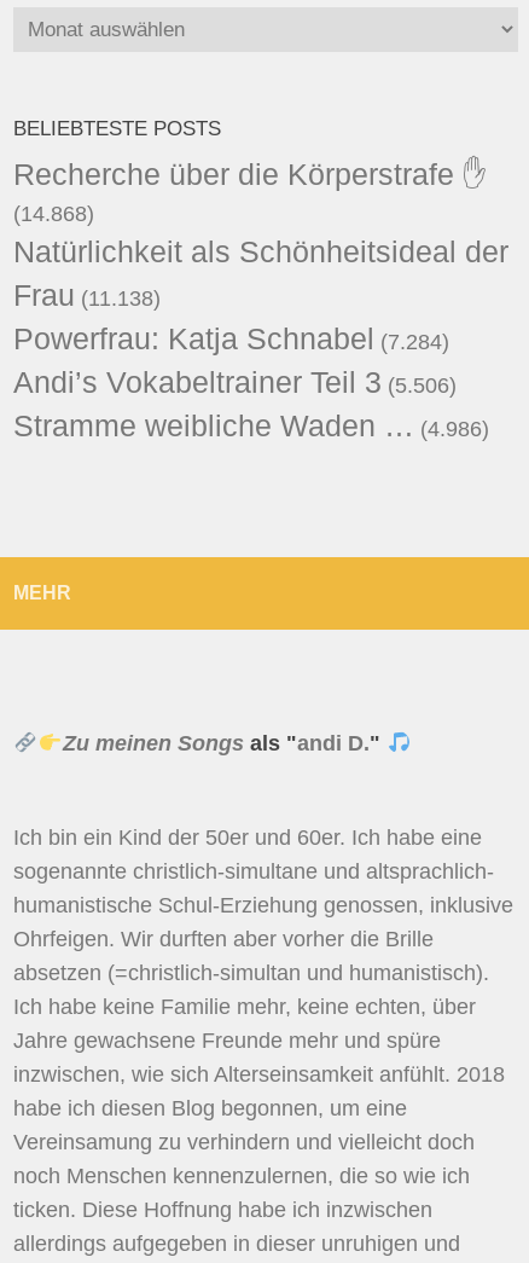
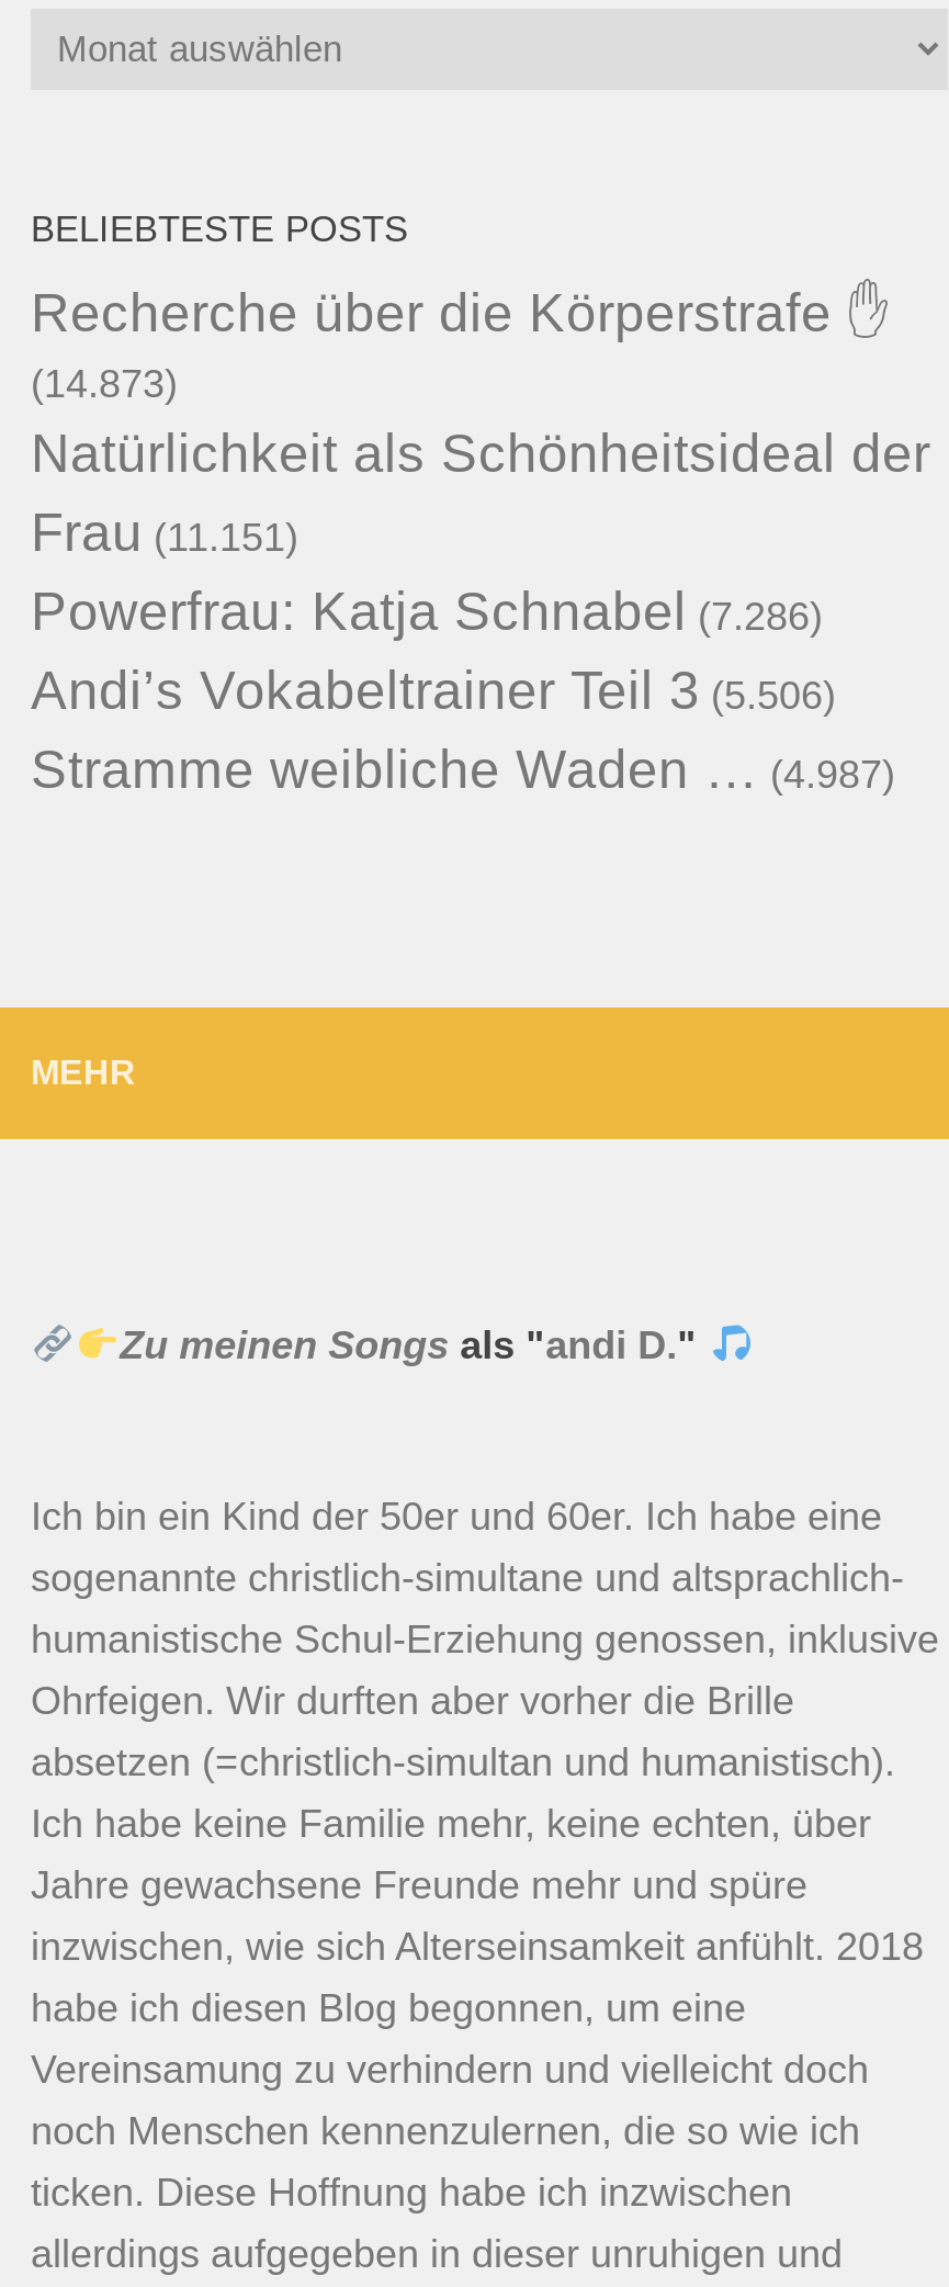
[13,202,94,226] (14.868) -> [31,363,178,406] (14.873)
[13,279,161,312] Frau (11.138) -> [31,503,298,562] Frau (11.151)
[13,323,449,356] Powerfrau: Katja Schnabel (7.284) -> [31,582,823,641] Powerfrau: Katja Schnabel (7.286)
[13,410,489,443] Stramme weibliche Waden … (4.986) -> [31,740,895,799] Stramme weibliche Waden … (4.987)

